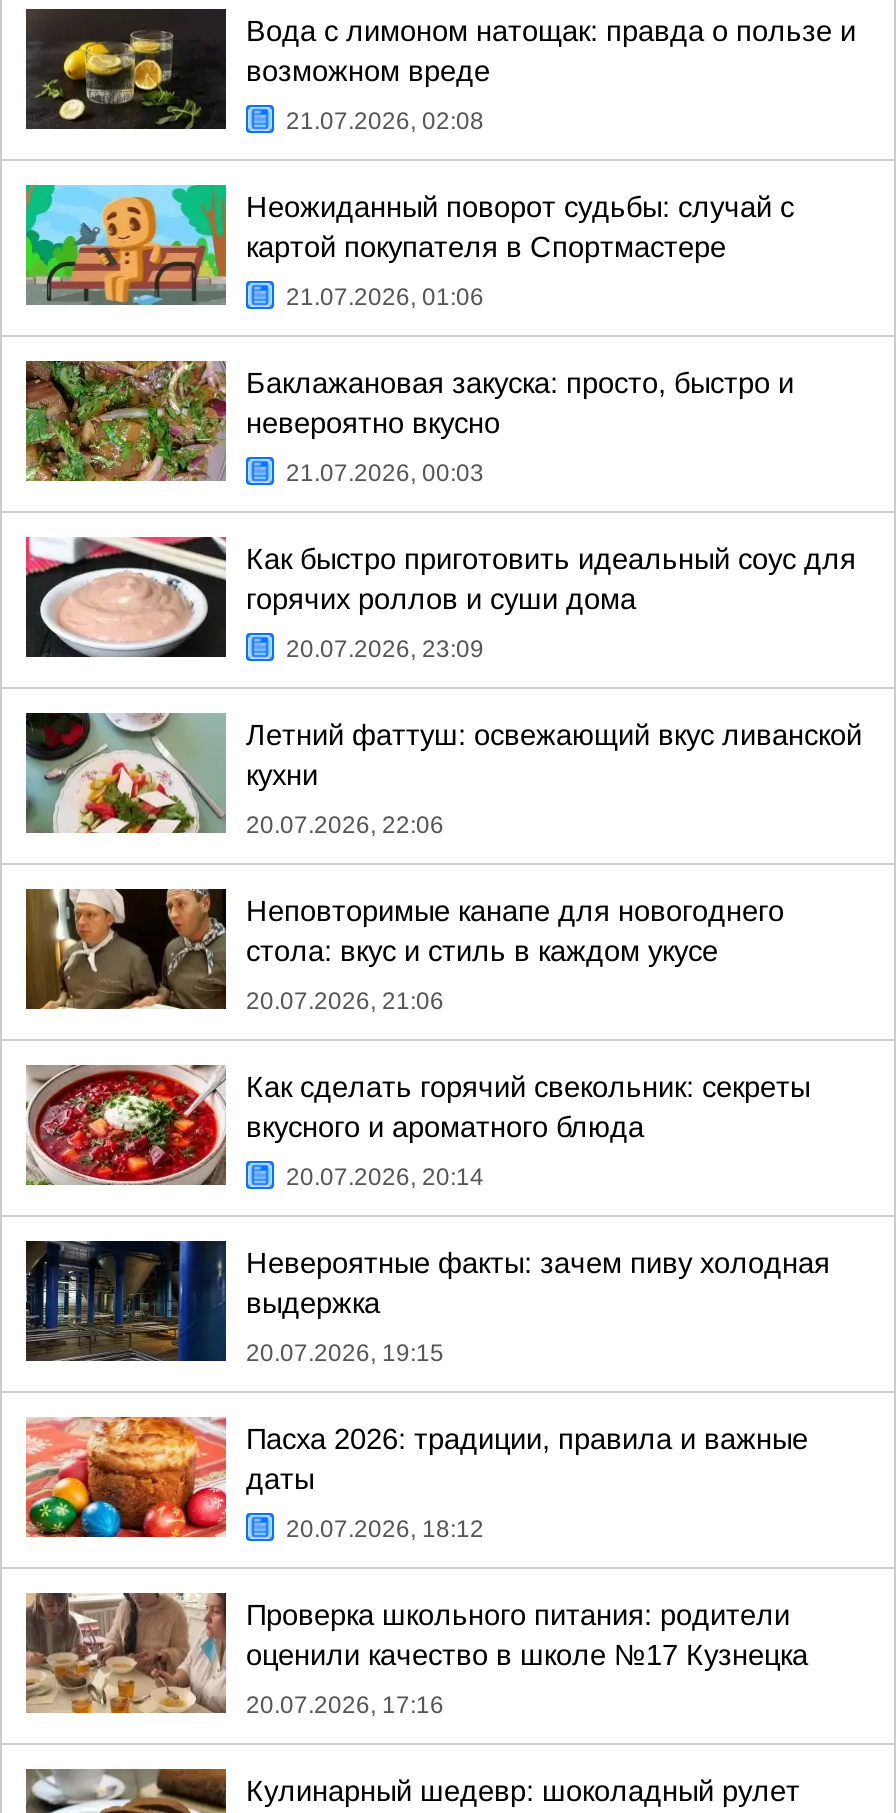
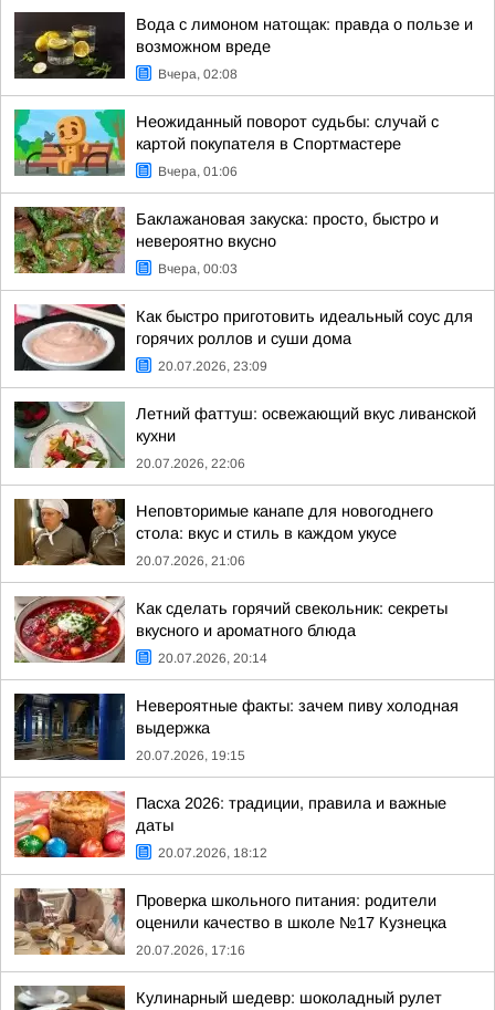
[286,107,484,135] 21.07.2026, 02:08 -> [158,66,238,82] Вчера, 02:08
[286,283,484,311] 21.07.2026, 01:06 -> [158,164,238,179] Вчера, 01:06
[286,459,484,487] 21.07.2026, 00:03 -> [158,261,238,277] Вчера, 00:03

